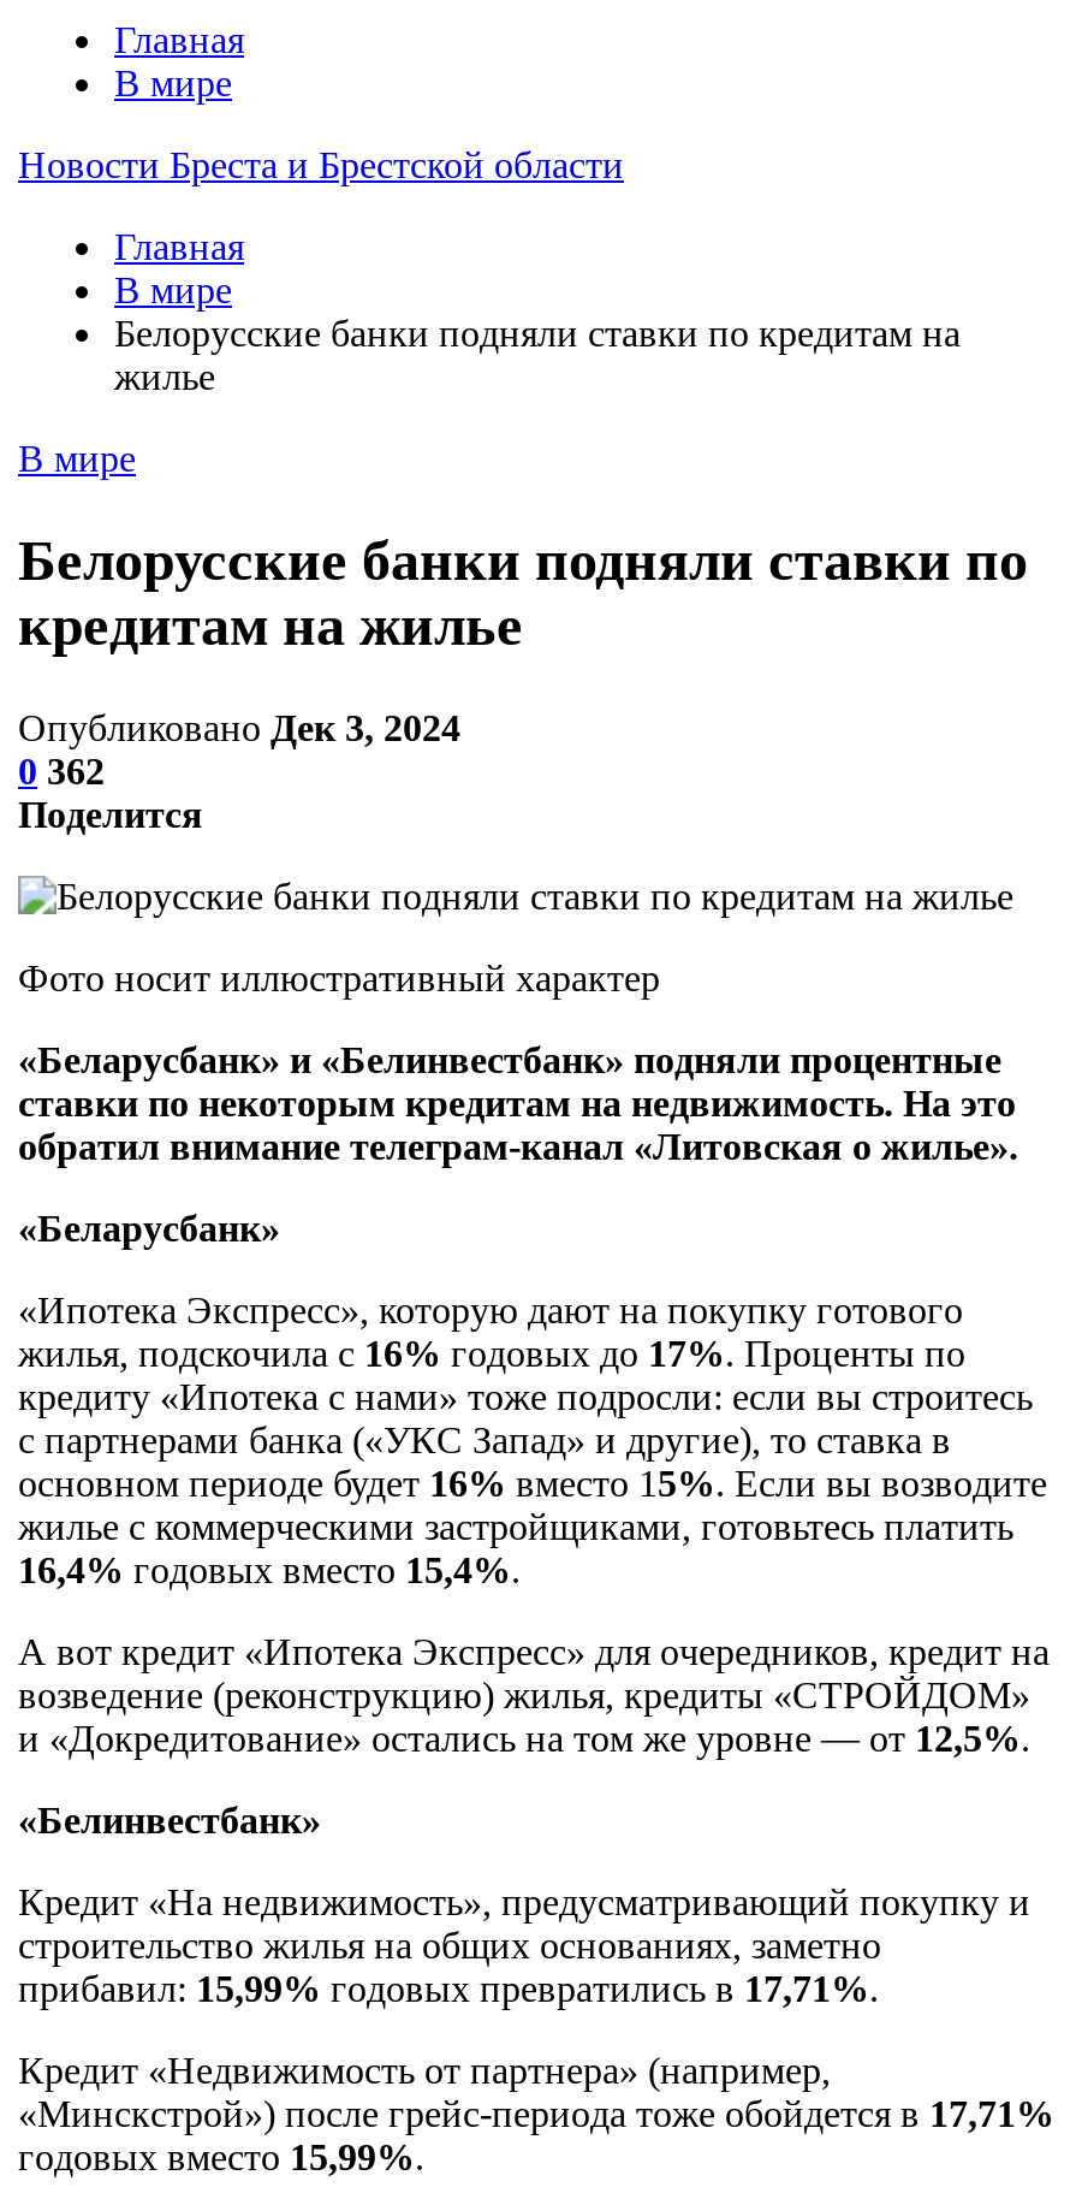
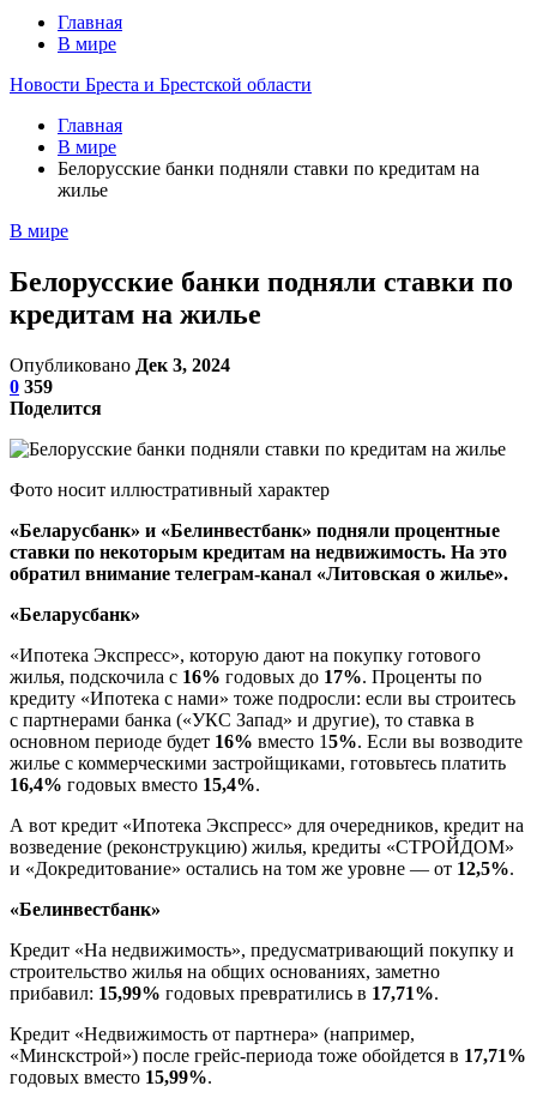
[18,750,105,791] 0 362 -> [10,376,53,397] 0 359

